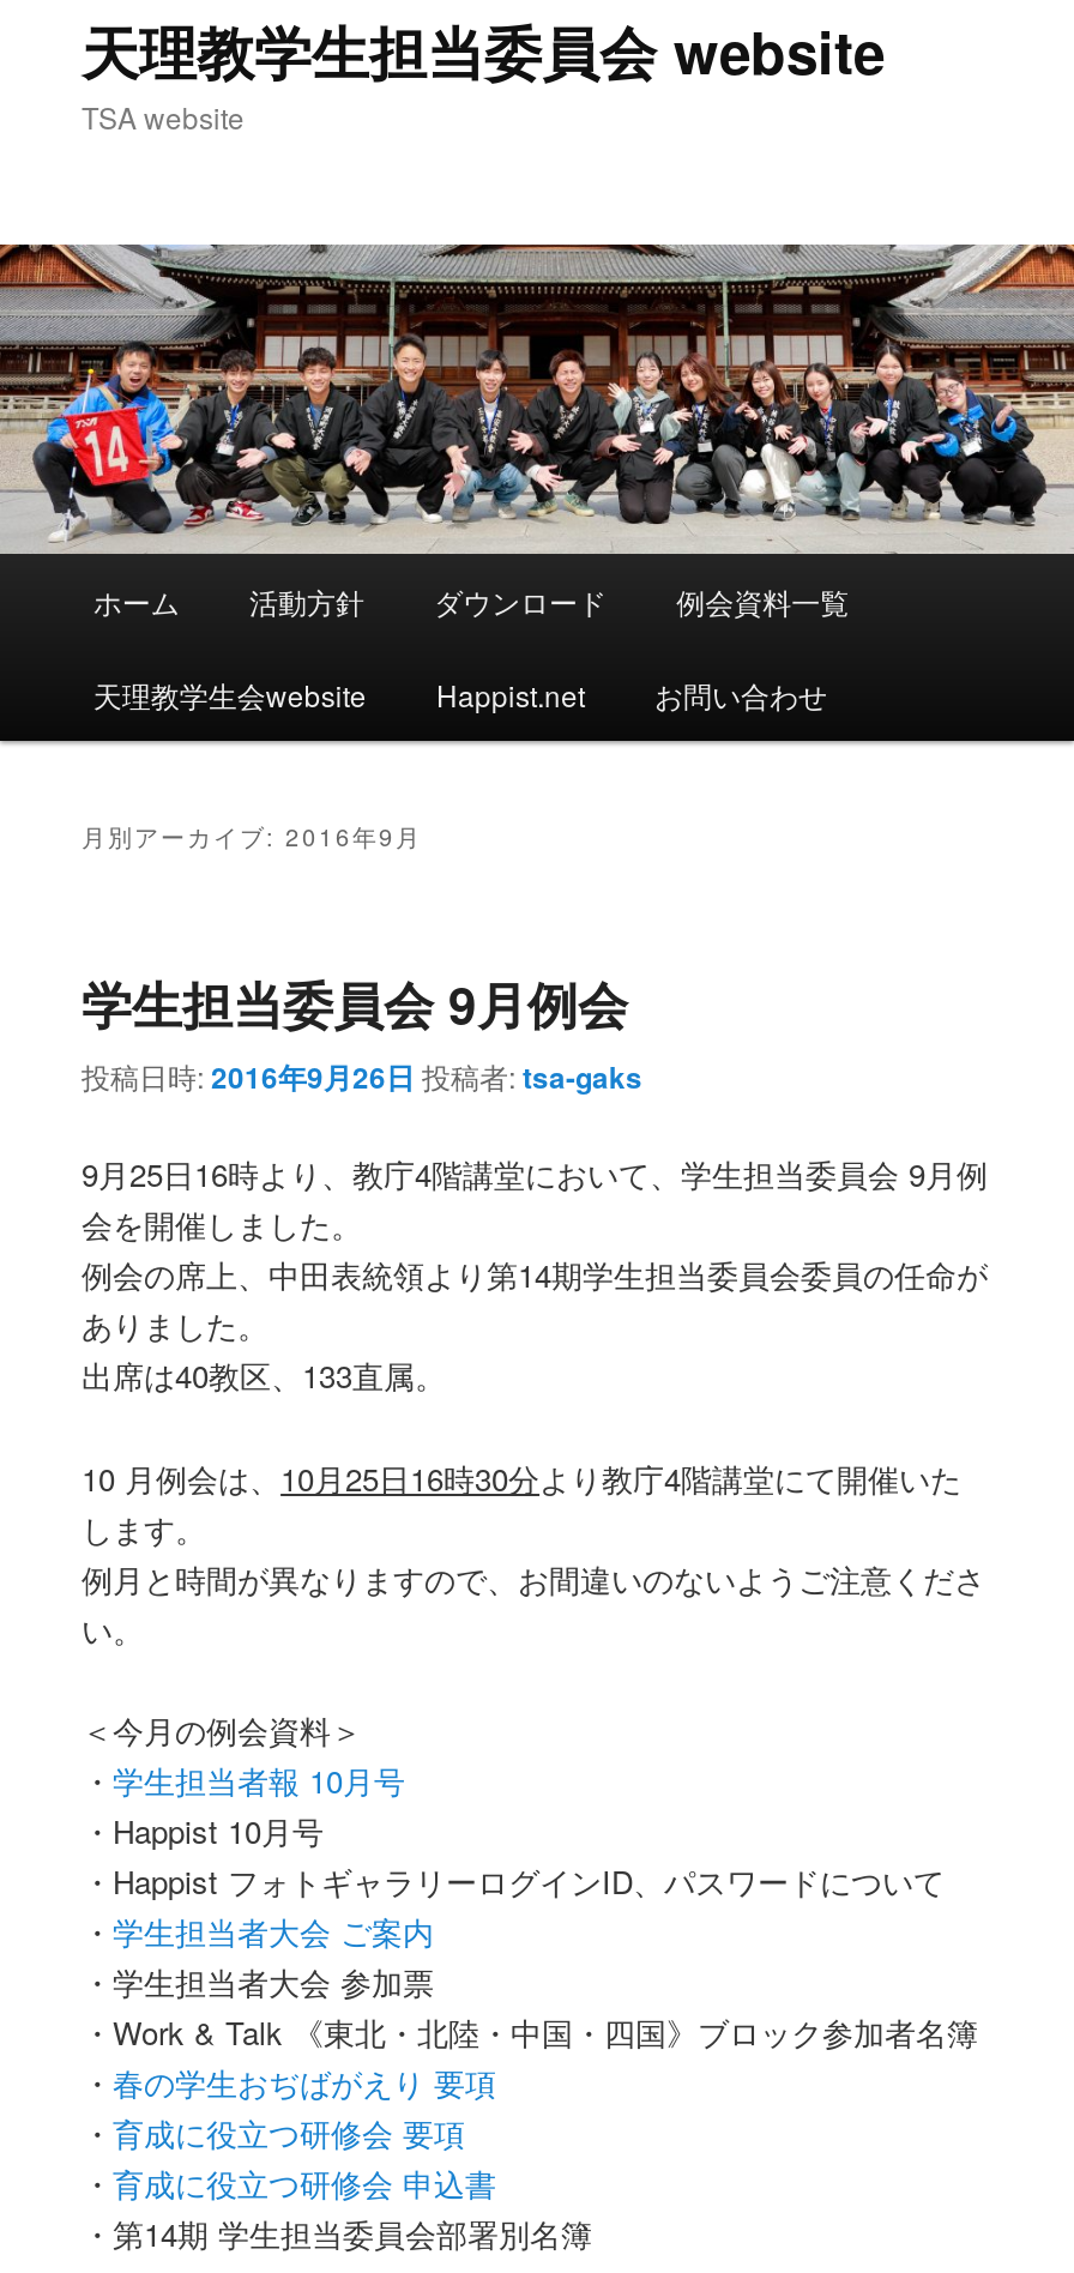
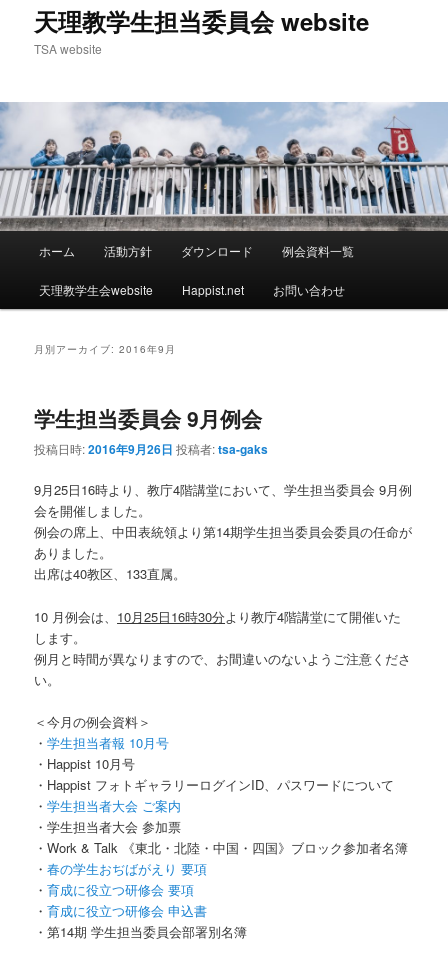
[7,242,1067,554] [image] -> [3,102,445,231] [image]

